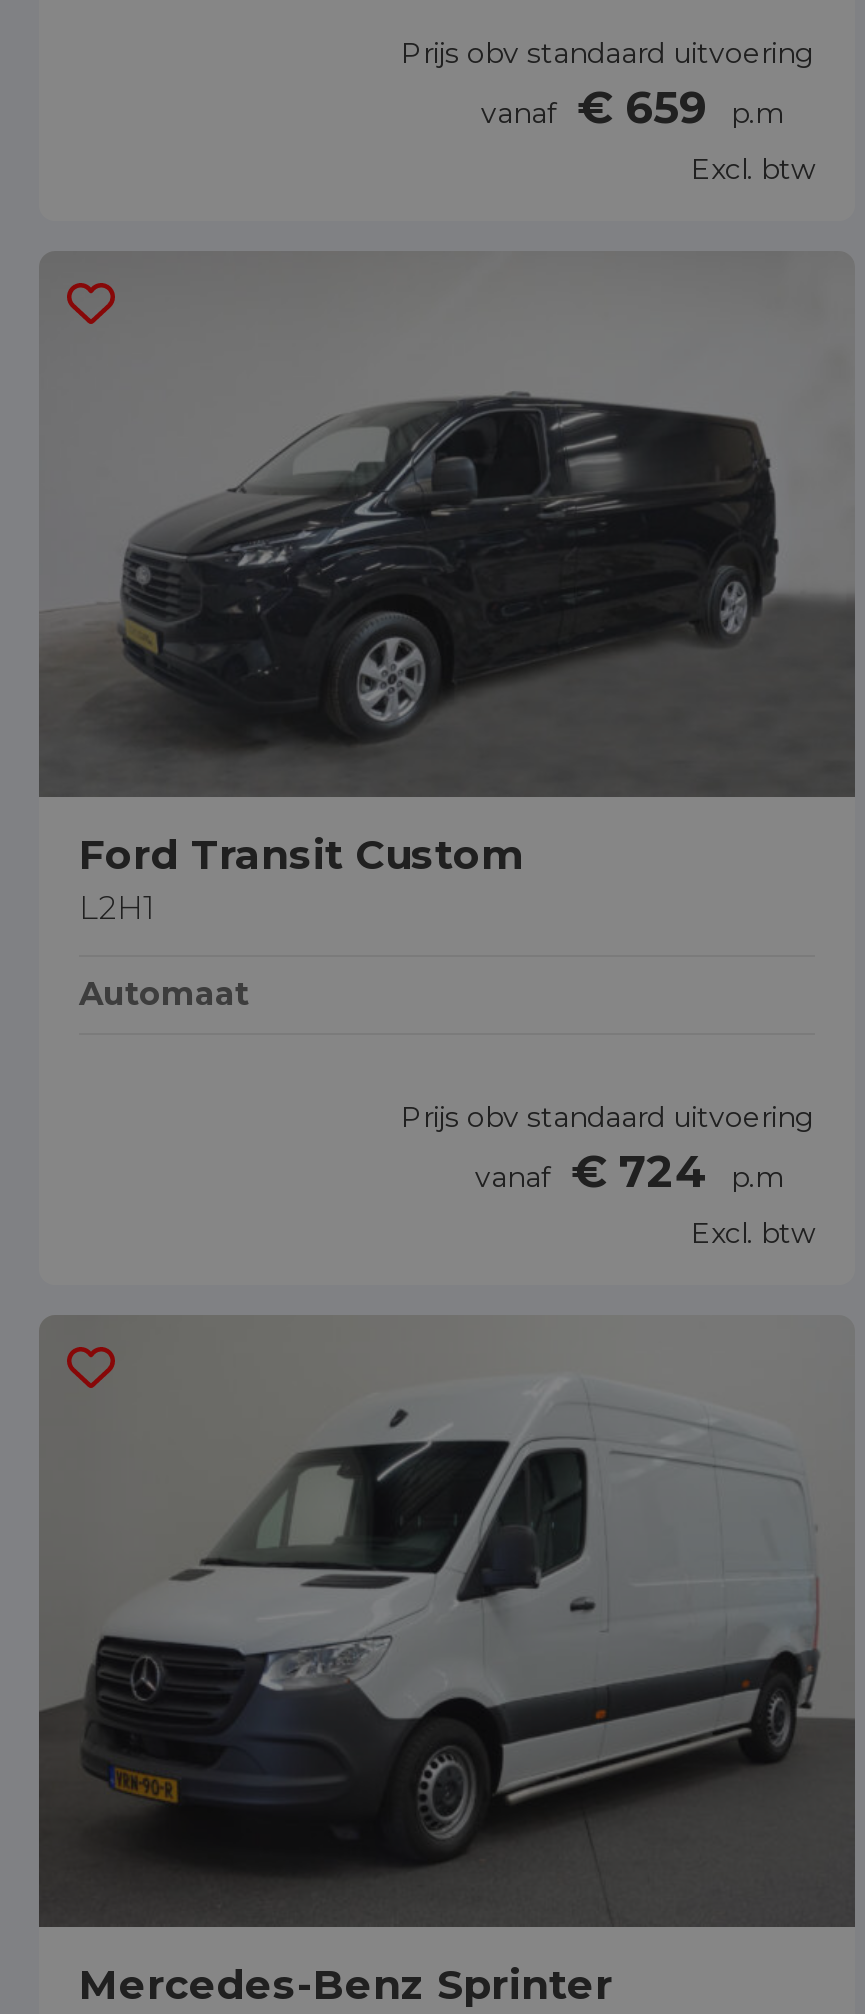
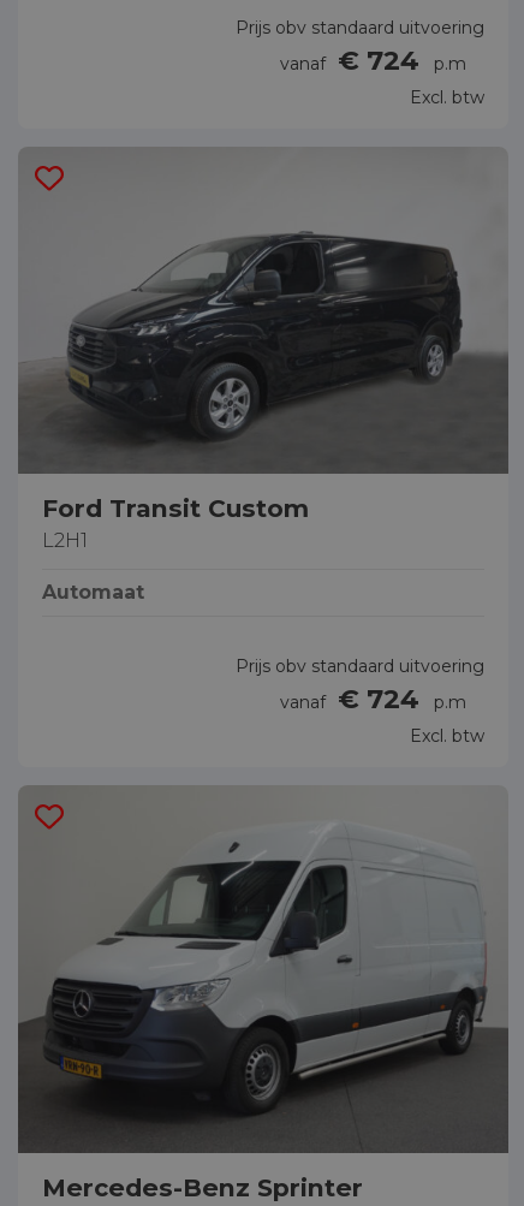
[481,81,785,135] vanaf € 659 p.m -> [280,44,466,77] vanaf € 724 p.m

